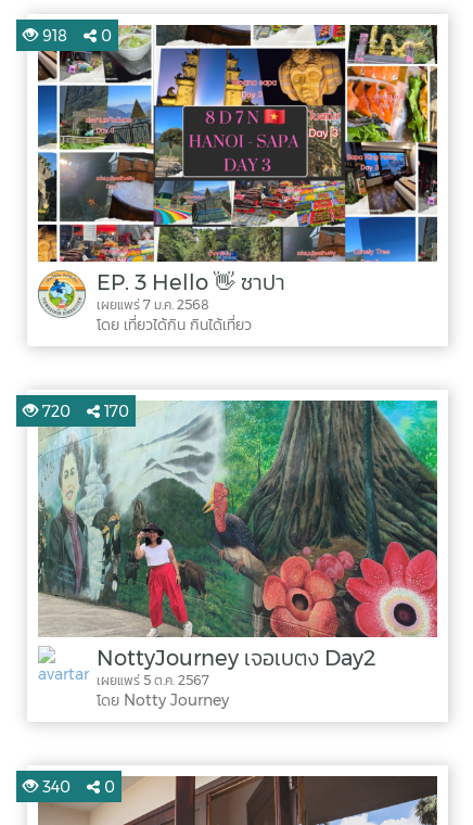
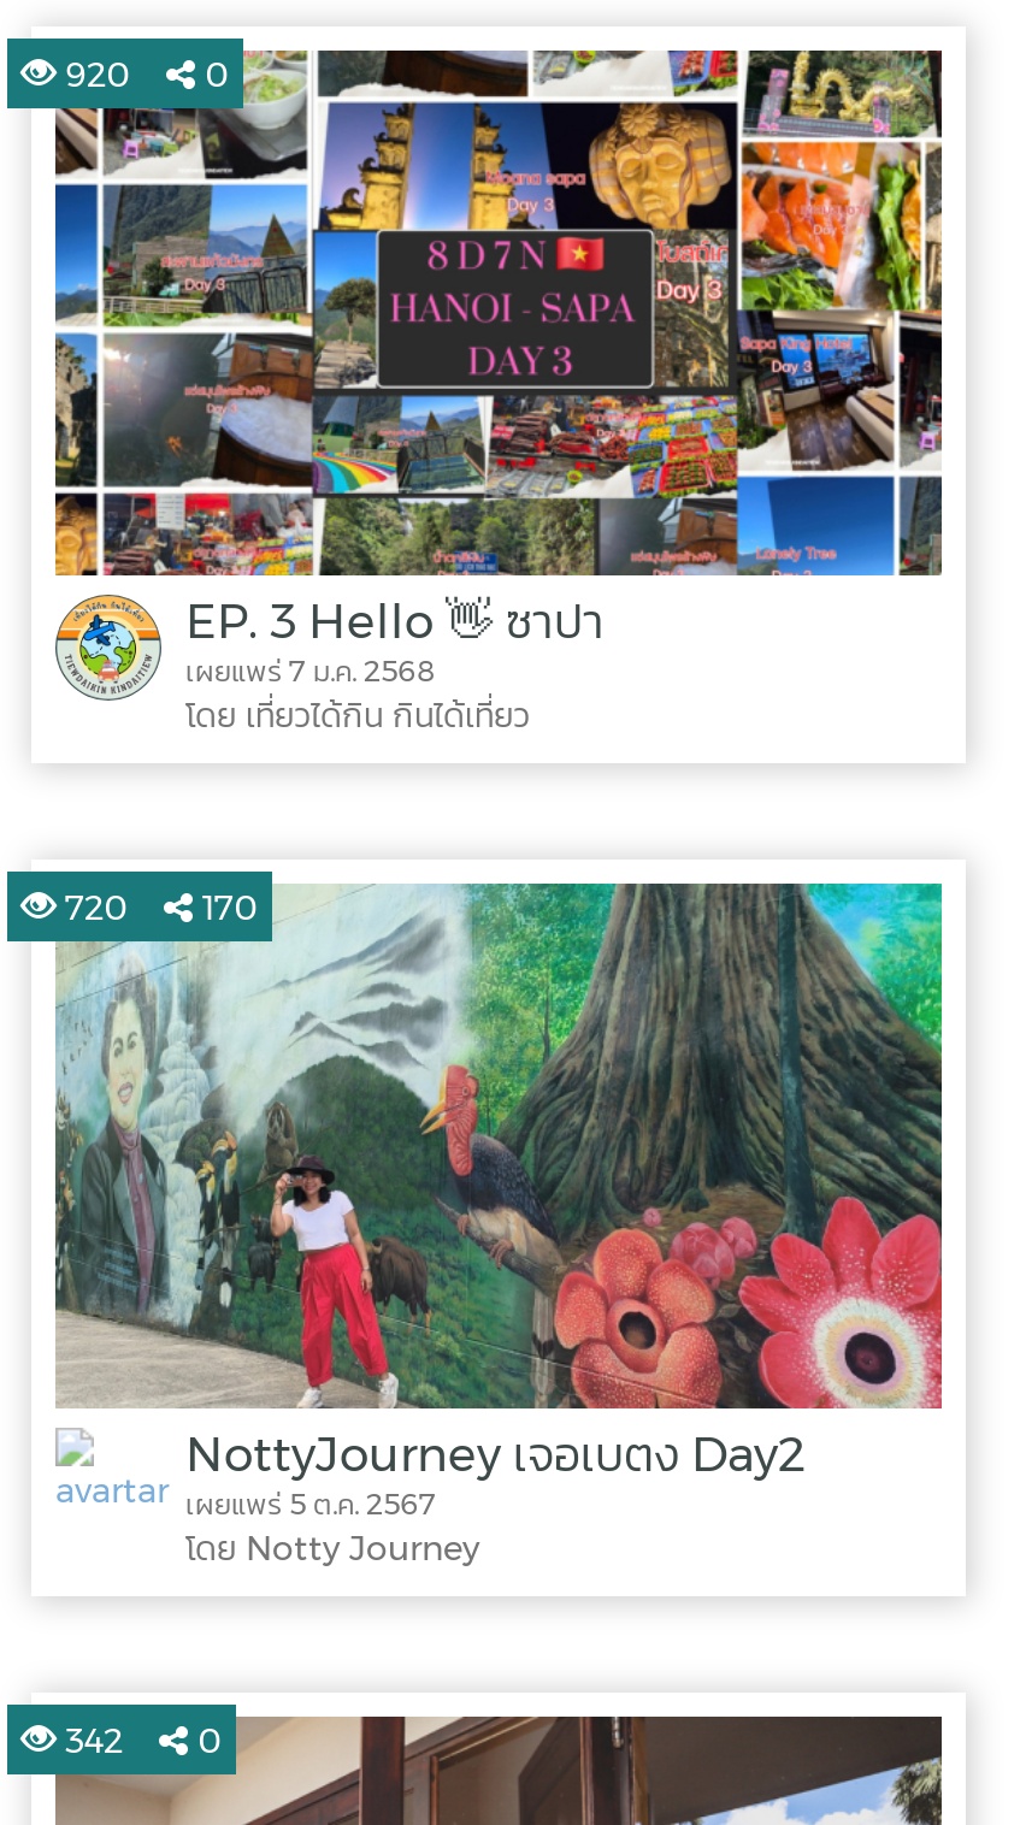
[38,26,112,46] 918 0 -> [55,53,229,96] 920 0
[38,777,115,797] 340 0 -> [55,1719,222,1763] 342 0

